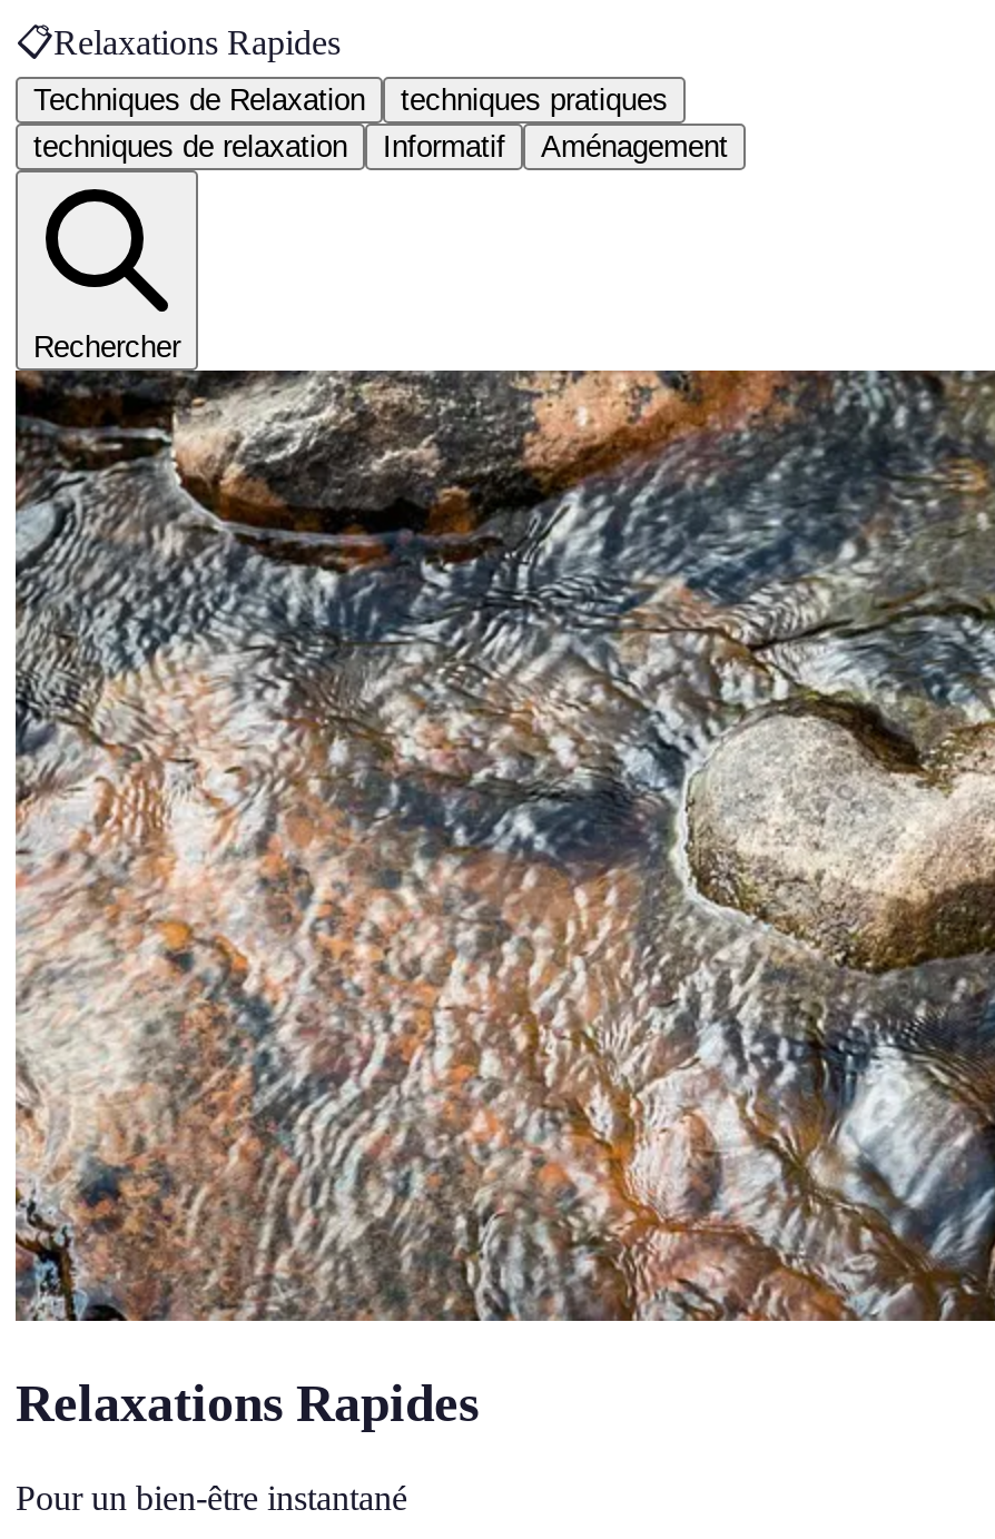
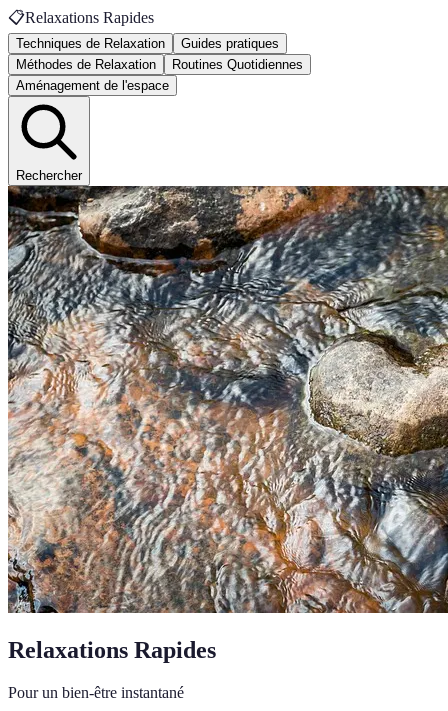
[33,83,728,164] techniques pratiques | techniques de relaxation | Informatif | Aménagement -> [16,36,303,93] Guides pratiques | Méthodes de Relaxation | Routines Quotidiennes | Aménagement de l'espace

